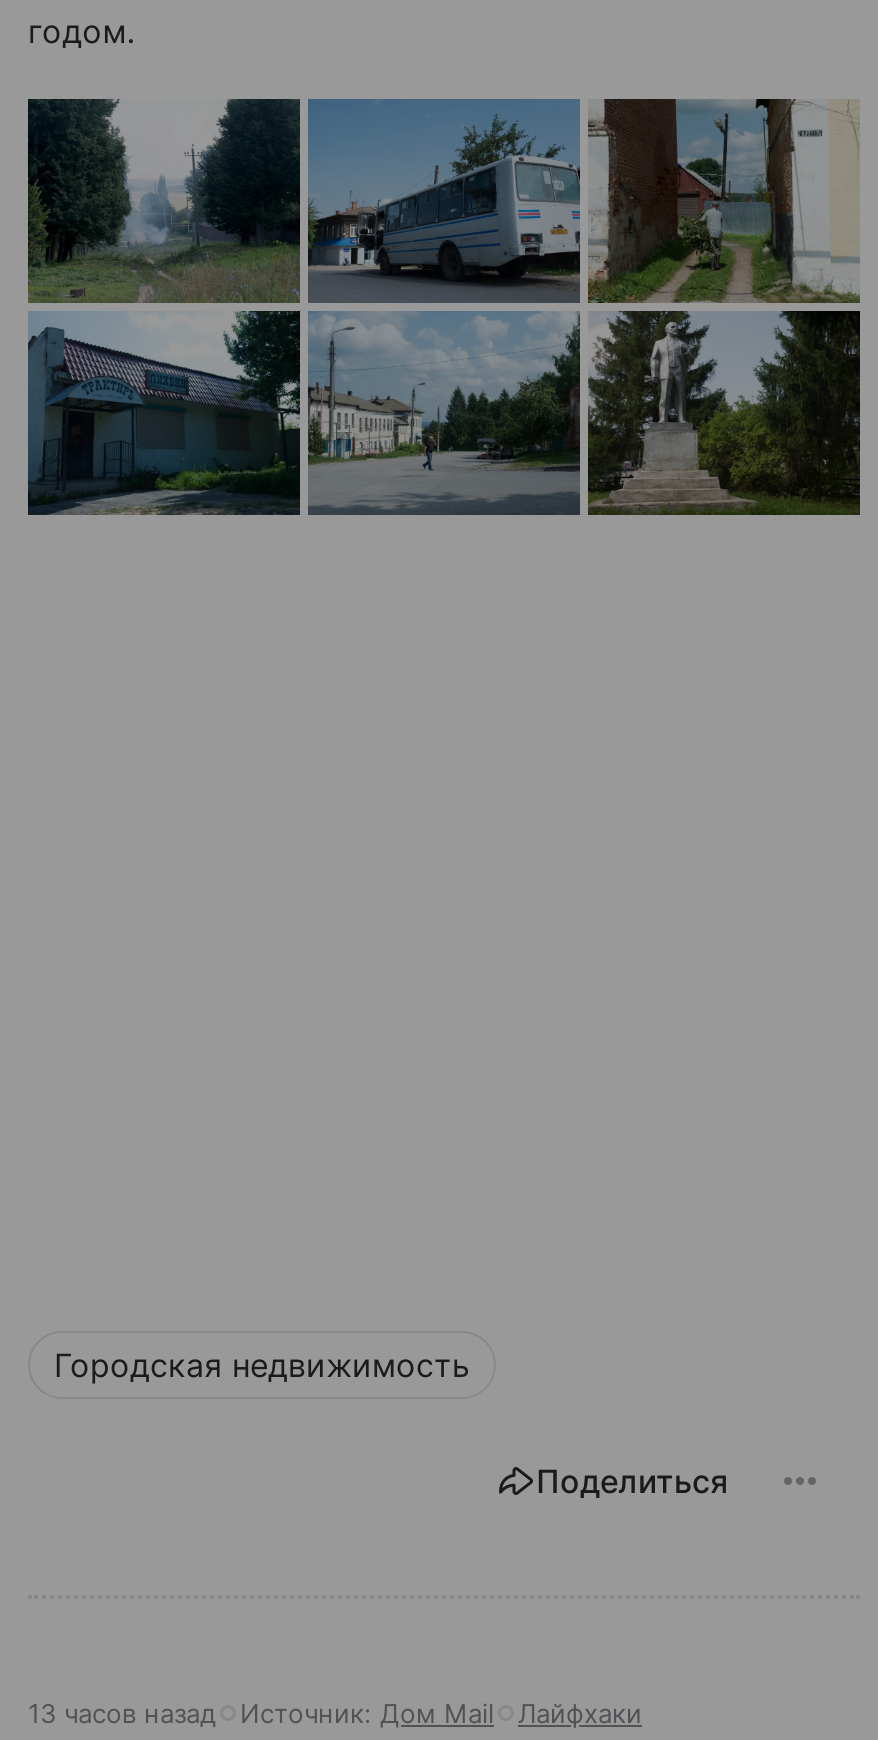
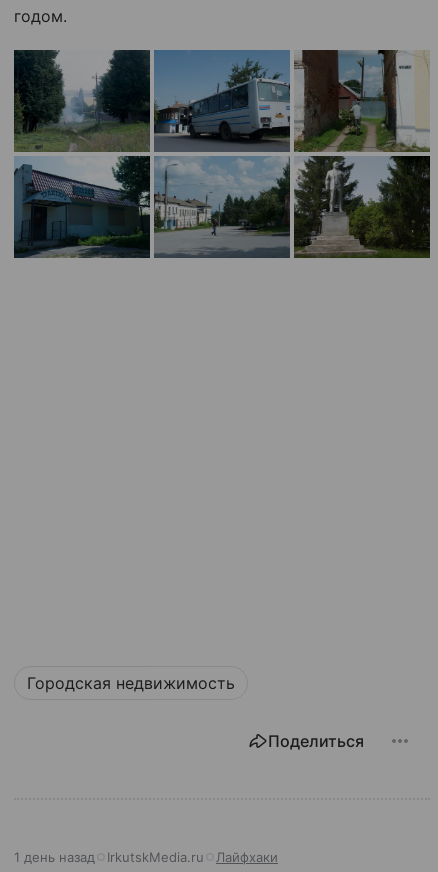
[28,1697,494,1729] 13 часов назад | Источник: Дом Mail -> [14,849,204,865] 1 день назад | IrkutskMedia.ru

